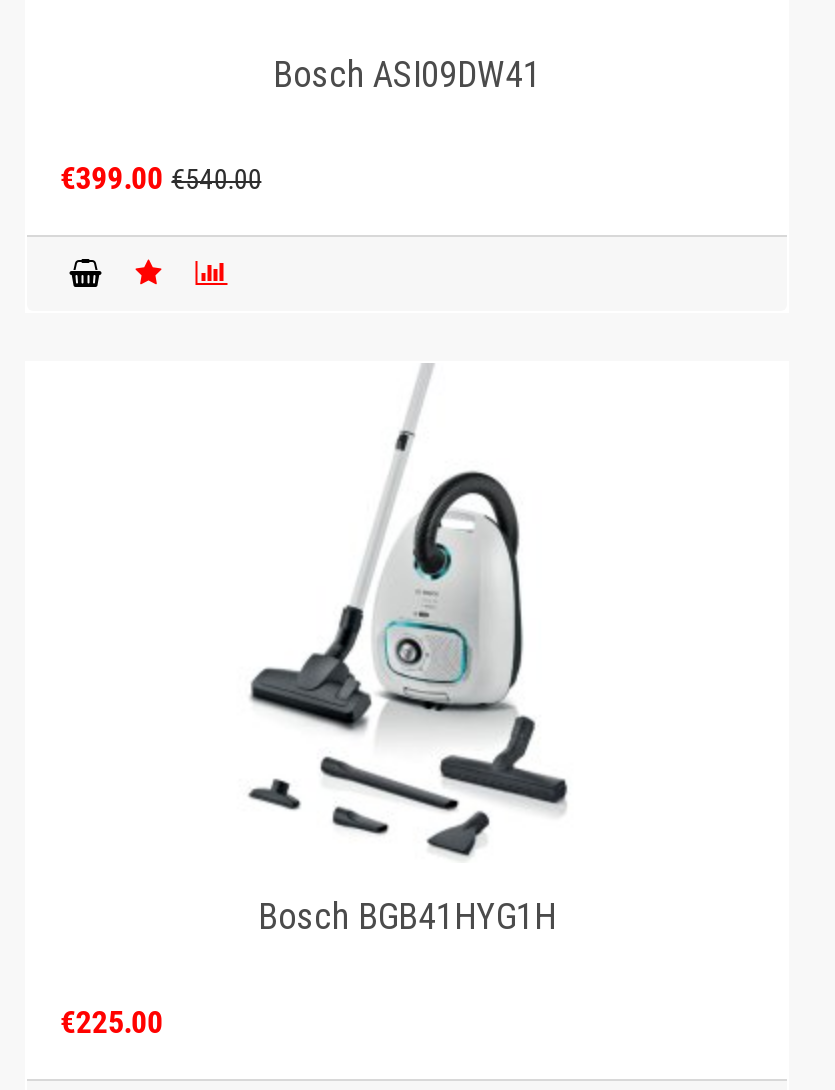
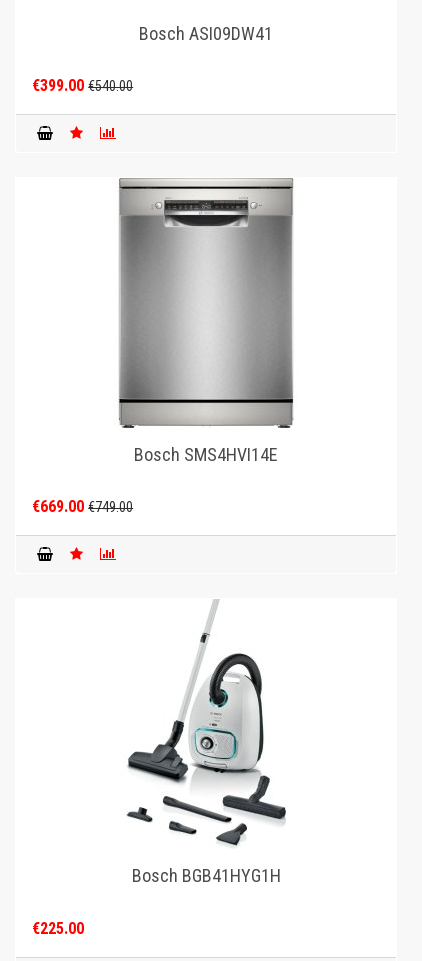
none -> [32,177,294,516] [image] | Bosch SMS4HVI14E | €669.00 €749.00

